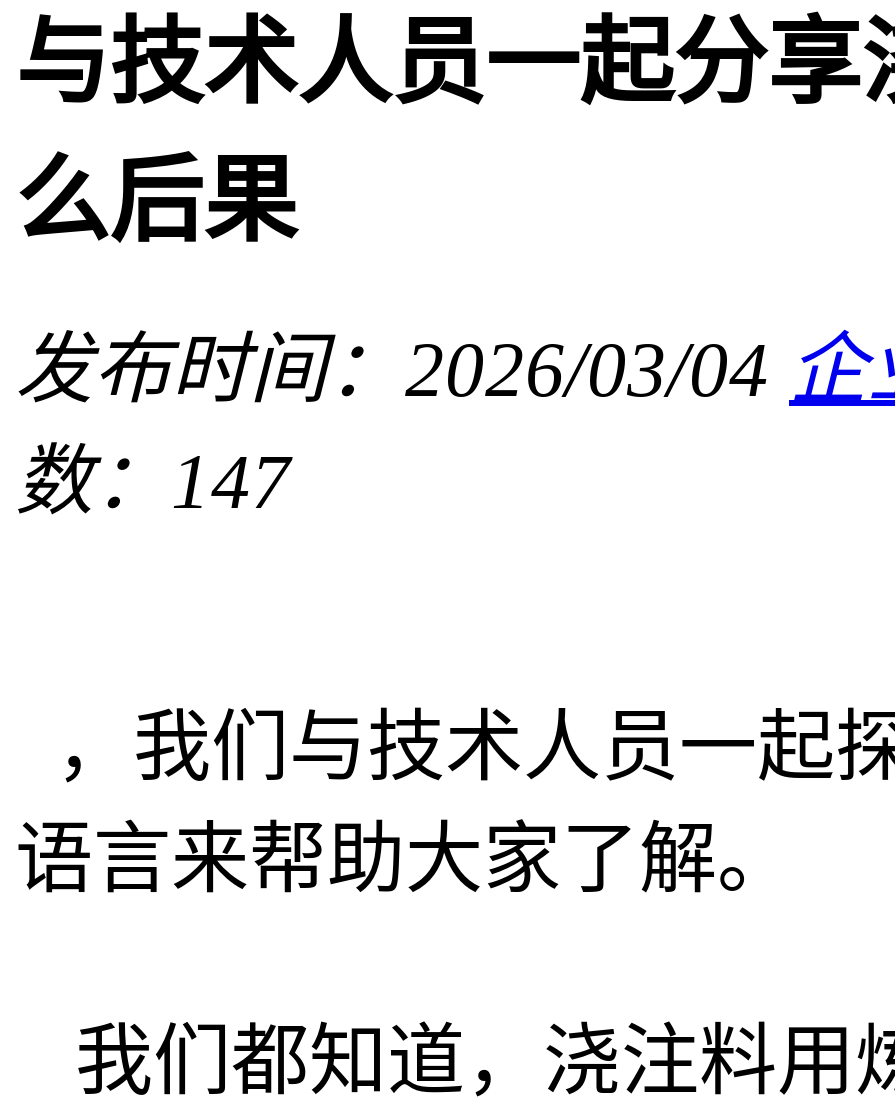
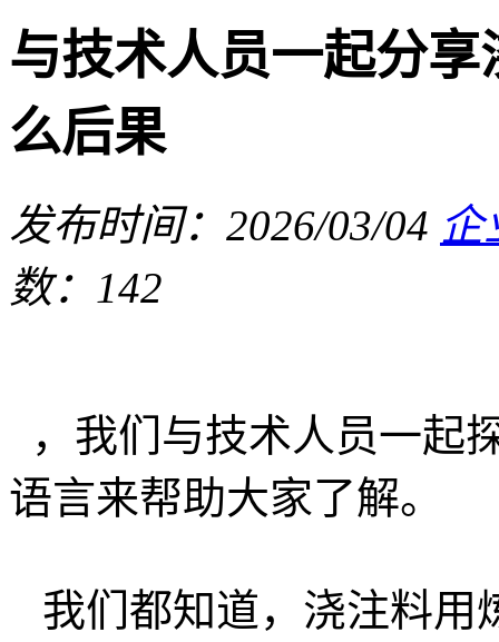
[15,438,291,524] 数：147 -> [9,264,163,311] 数：142

